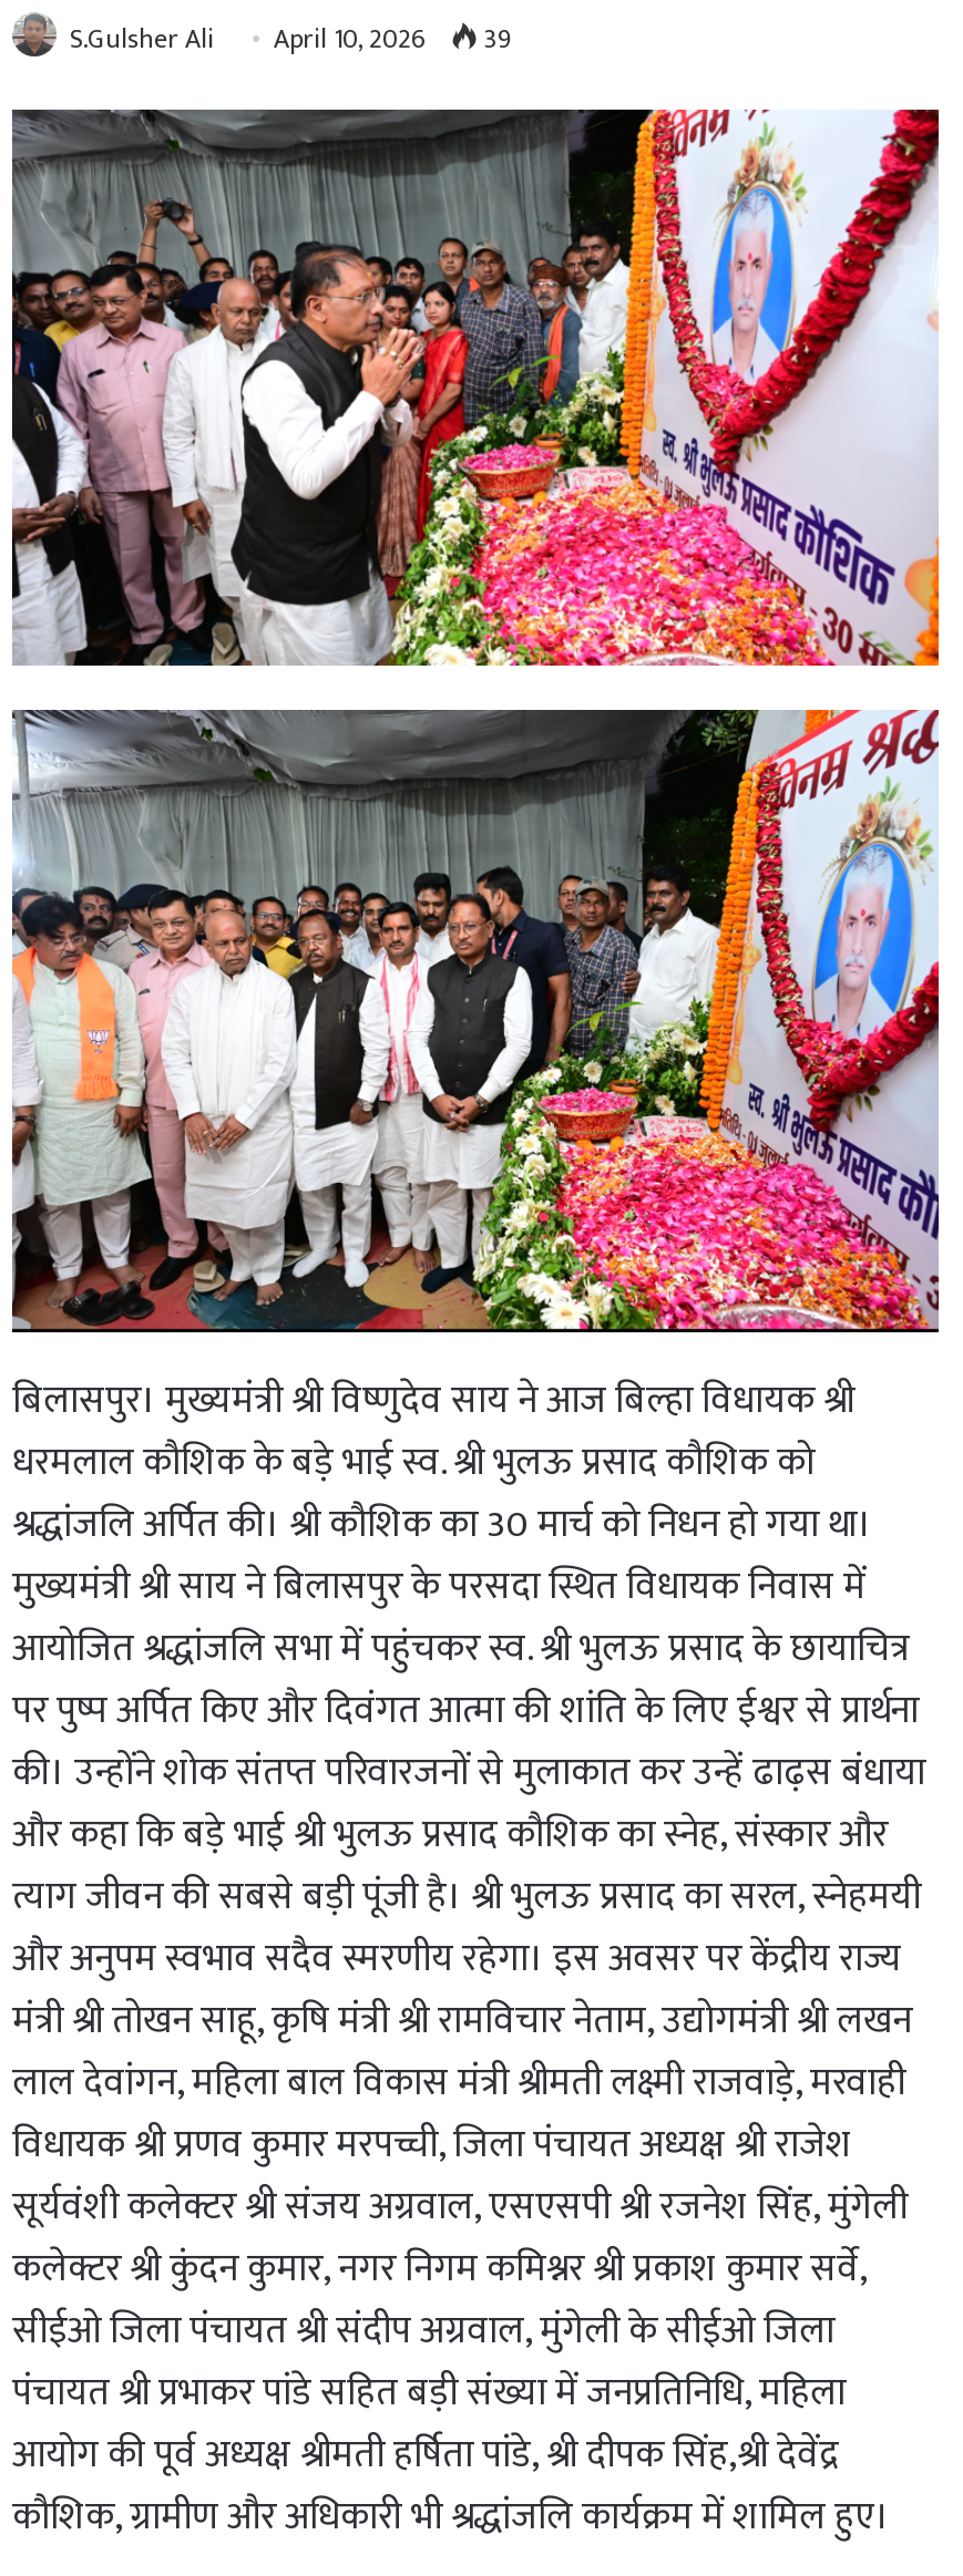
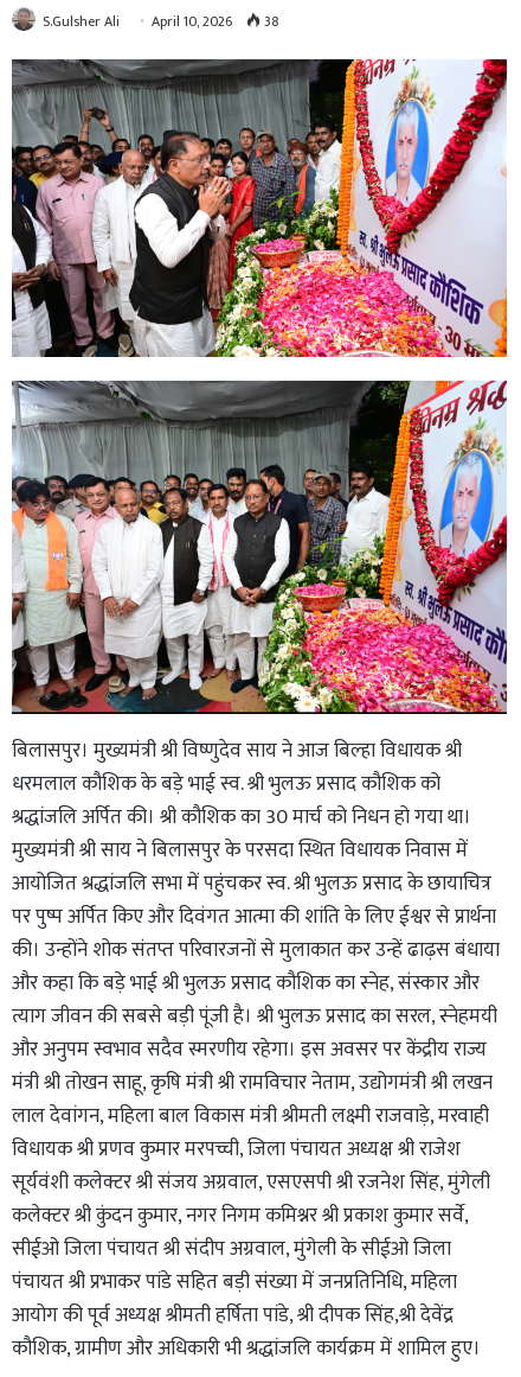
[70,16,513,60] S.Gulsher Ali April 10, 2026 39 -> [43,9,279,33] S.Gulsher Ali April 10, 2026 38

